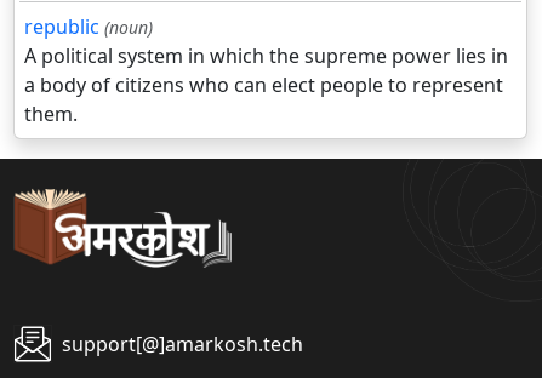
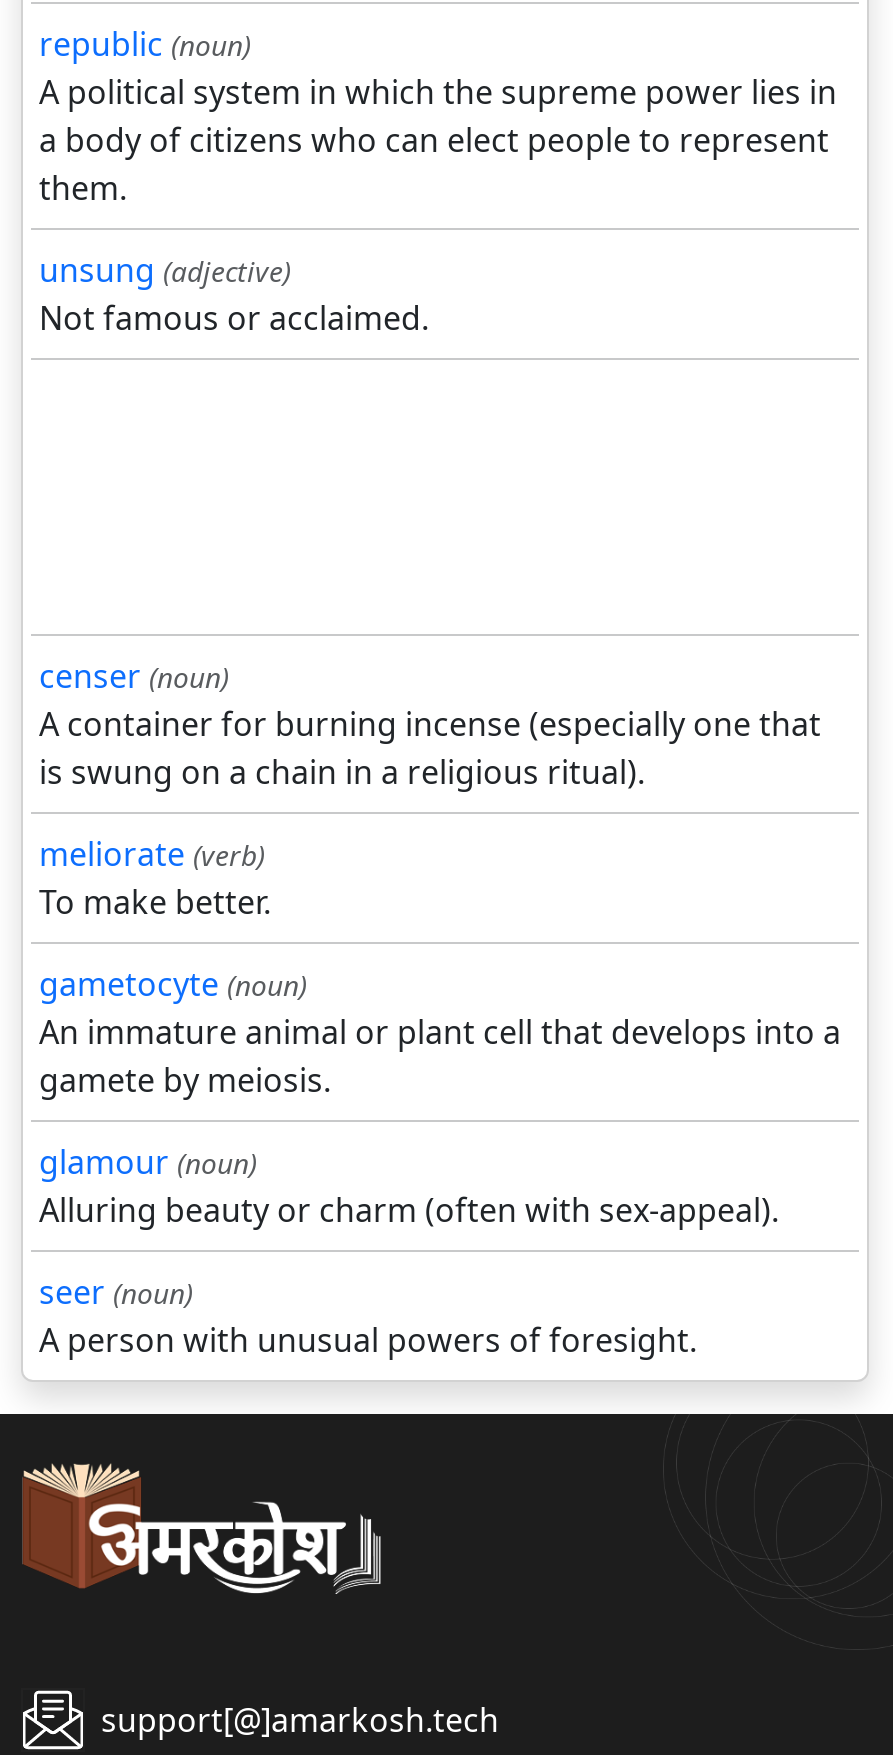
none -> [39,248,429,340] unsung (adjective) | Not famous or acclaimed.
none -> [39,654,841,1362] censer (noun) | A container for burning incense (especially one that | is swung on a chain in a religious ritual). | meliorate (verb) | To make better. | gametocyte (noun) | An immature animal or plant cell that develops into a | gamete by meiosis. | glamour (noun) | Alluring beauty or charm (often with sex-appeal). | seer (noun) | A person with unusual powers of foresight.

